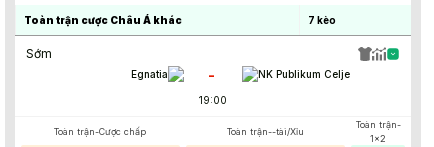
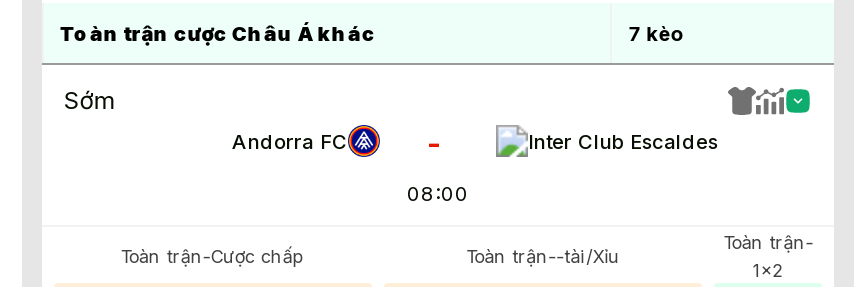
[131,67,168,79] Egnatia -> [232,128,348,152] Andorra FC
[258,67,350,79] NK Publikum Celje -> [528,128,718,152] Inter Club Escaldes
[199,93,227,105] 19:00 -> [407,180,469,204] 08:00

